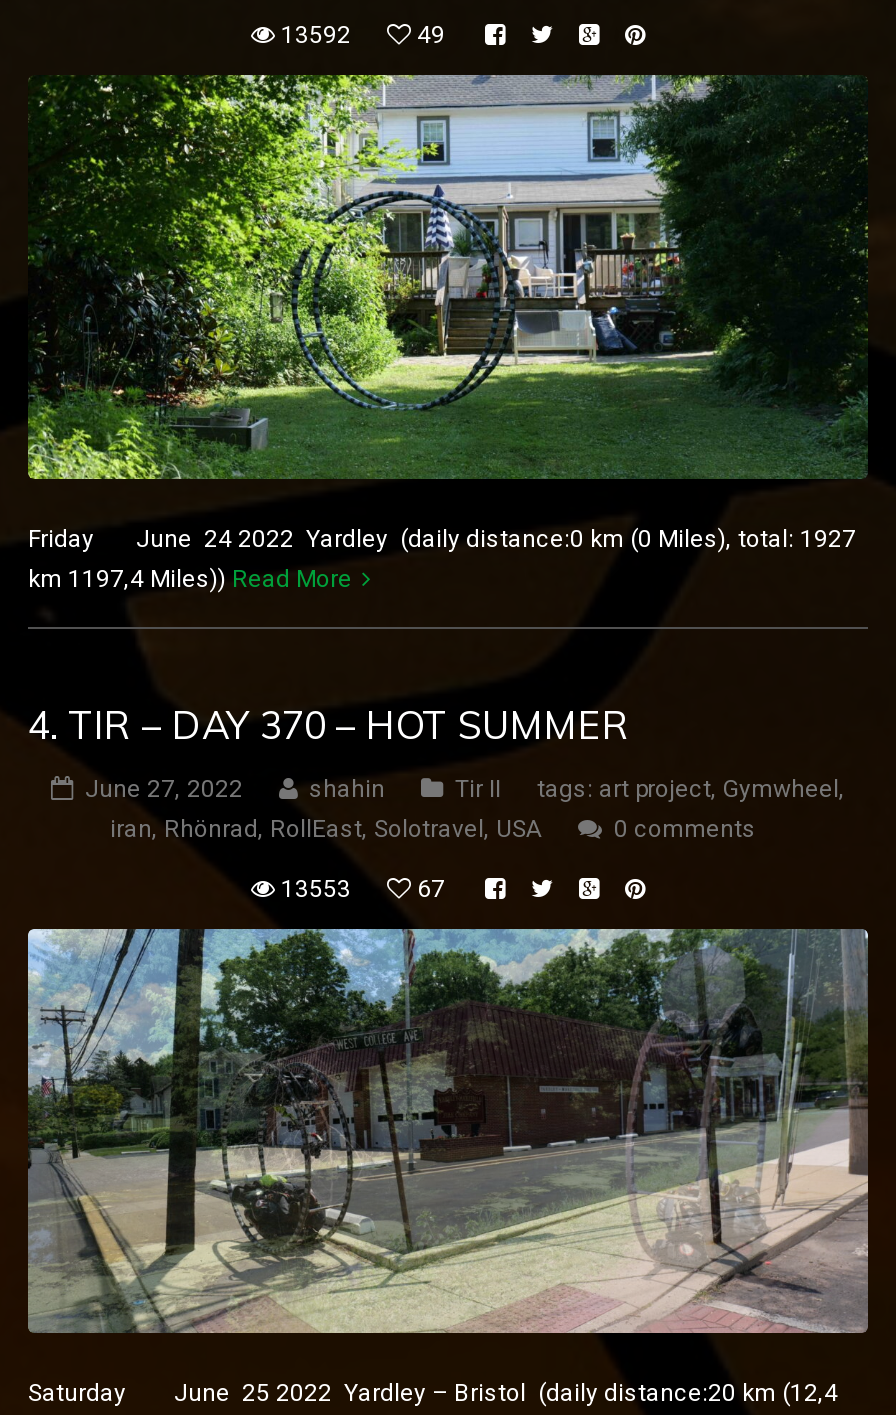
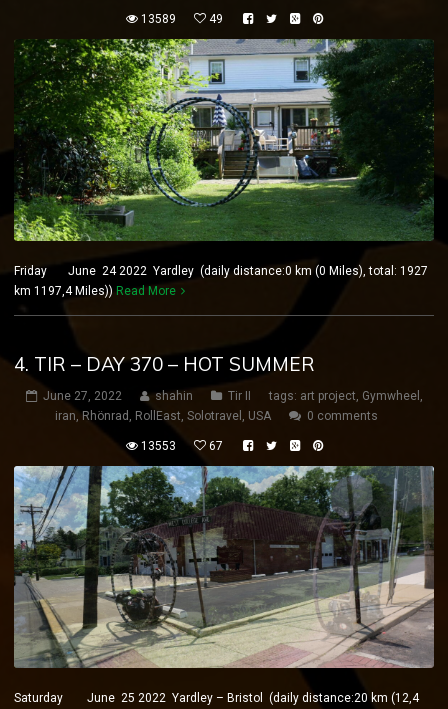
[281,21,351,49] 13592 -> [140,12,175,26] 13589

